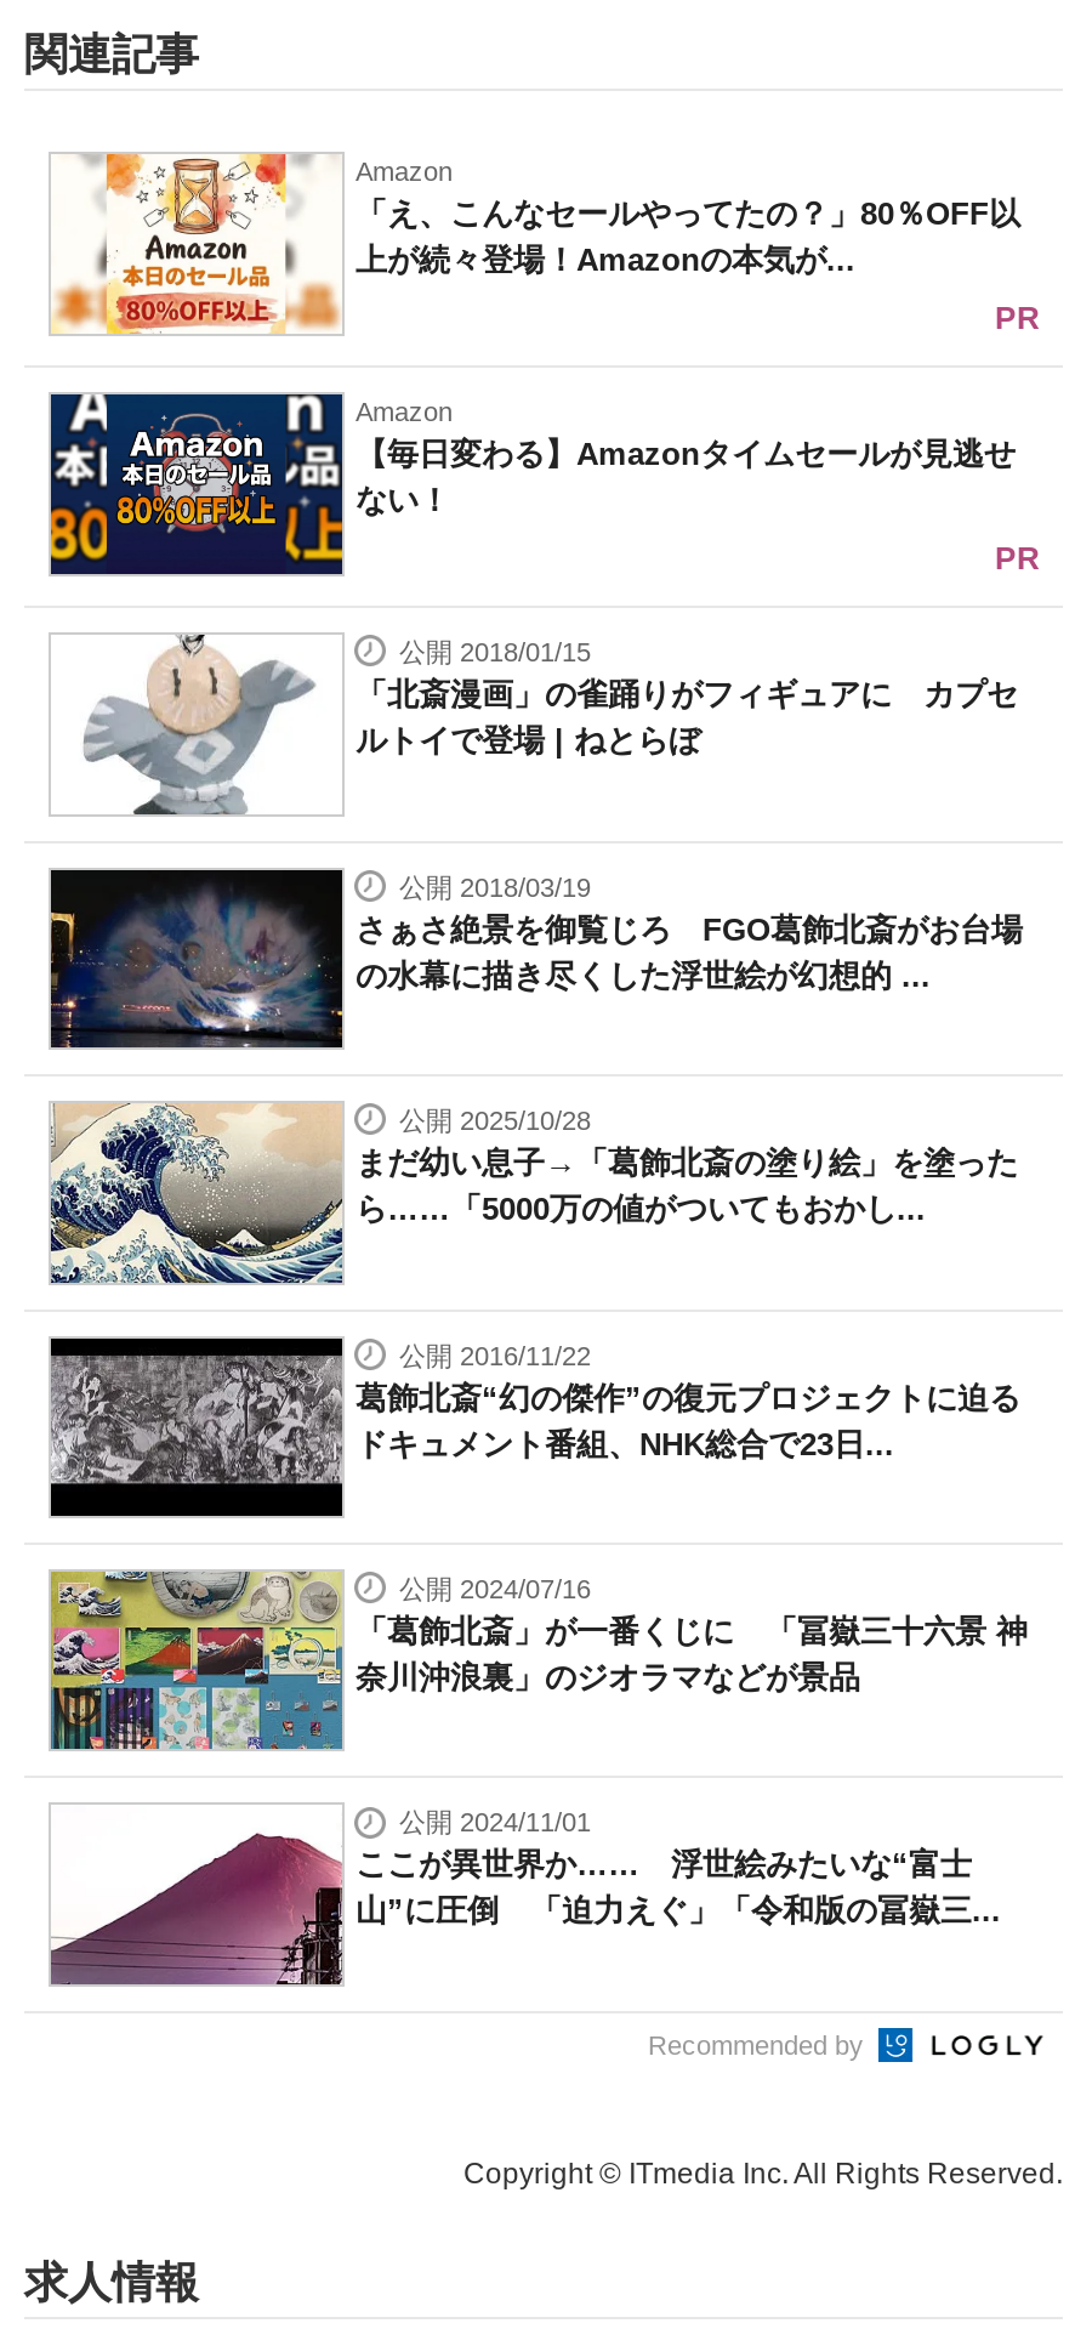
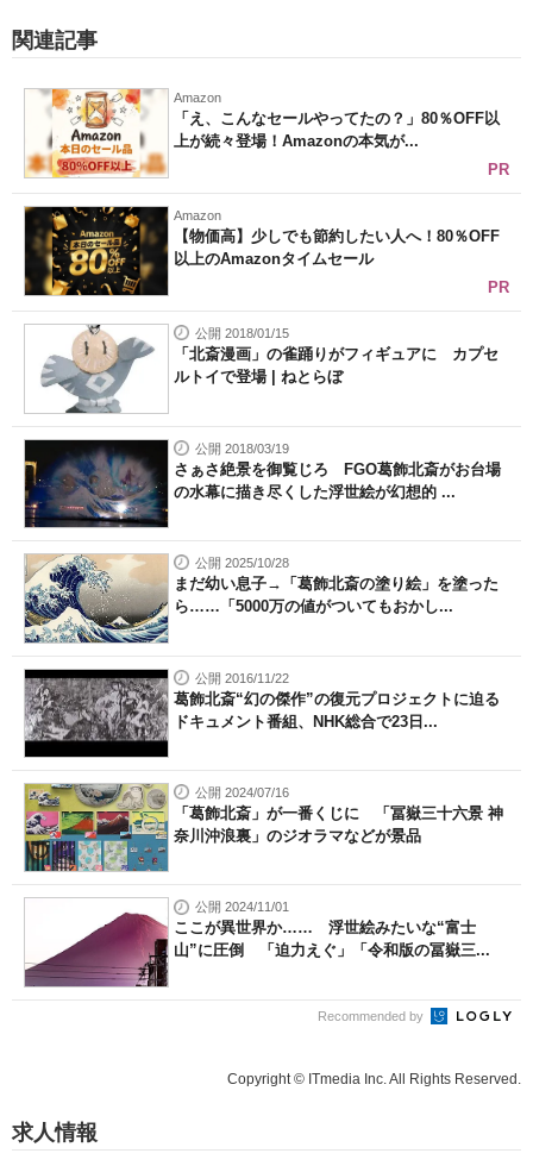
[49,392,1016,576] [image] | 【毎日変わる】Amazonタイムセールが見逃せ | ない！ -> [24,206,500,296] [image] | 【物価高】少しでも節約したい人へ！80％OFF | 以上のAmazonタイムセール

